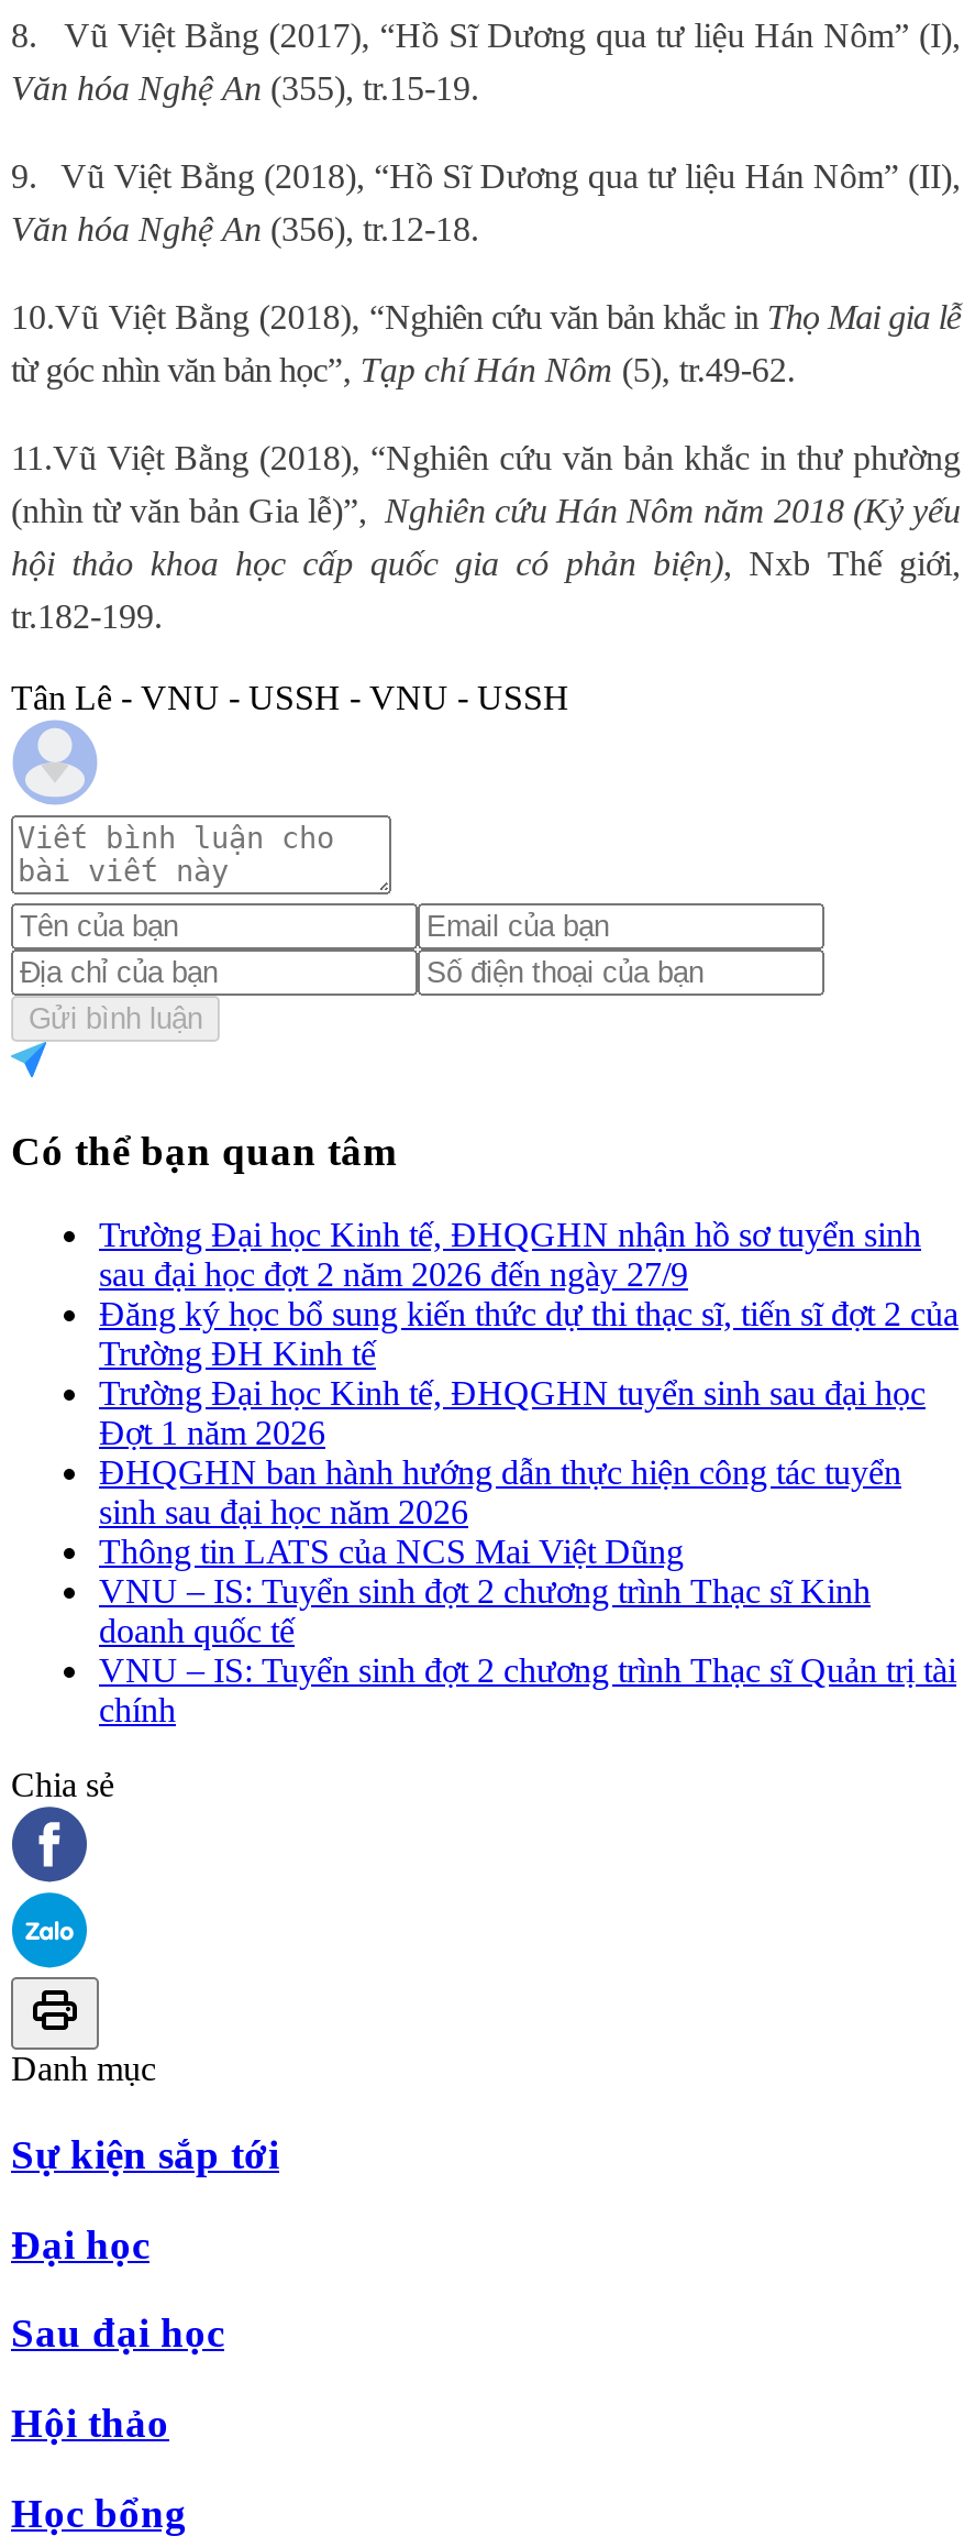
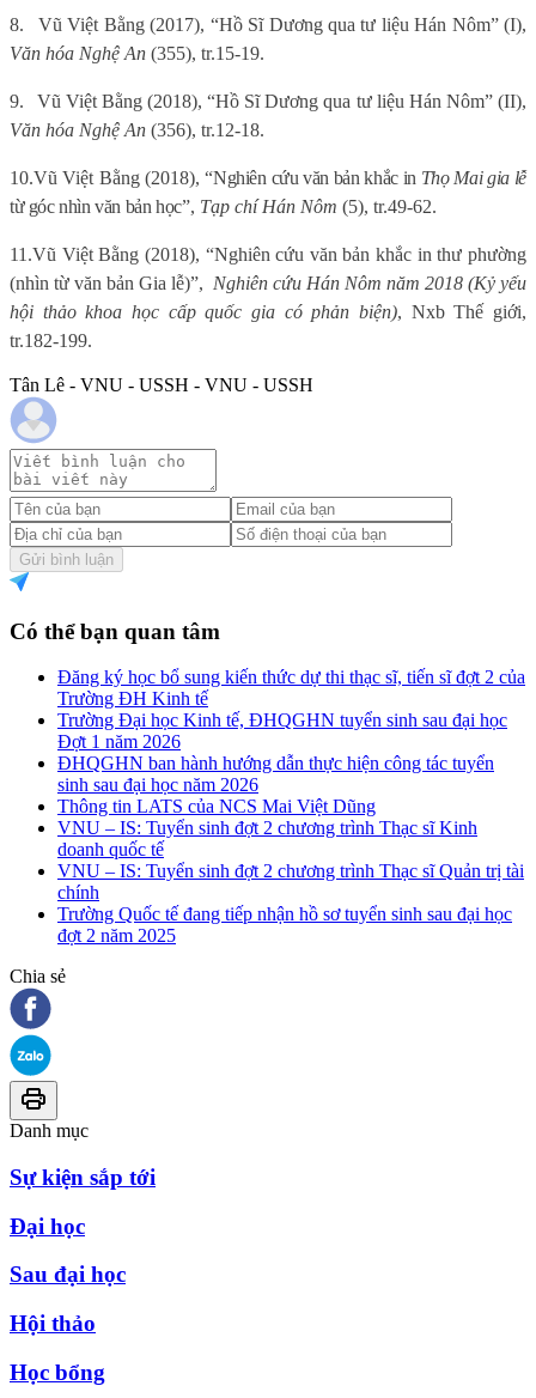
[99,1216,921,1293] Trường Đại học Kinh tế, ĐHQGHN nhận hồ sơ tuyển sinh | sau đại học đợt 2 năm 2026 đến ngày 27/9 -> none
moved [99,1295,959,1729] -> [57,667,525,903]: Đăng ký học bổ sung kiến thức dự thi thạc sĩ, tiến sĩ đợt 2 của | Trường ĐH Kinh tế | Trường Đại học Kinh tế, ĐHQGHN tuyển sinh sau đại học | ... | VNU – IS: Tuyển sinh đợt 2 chương trình Thạc sĩ Quản trị tài | chính
none -> [57,904,512,946] Trường Quốc tế đang tiếp nhận hồ sơ tuyển sinh sau đại học | đợt 2 năm 2025

